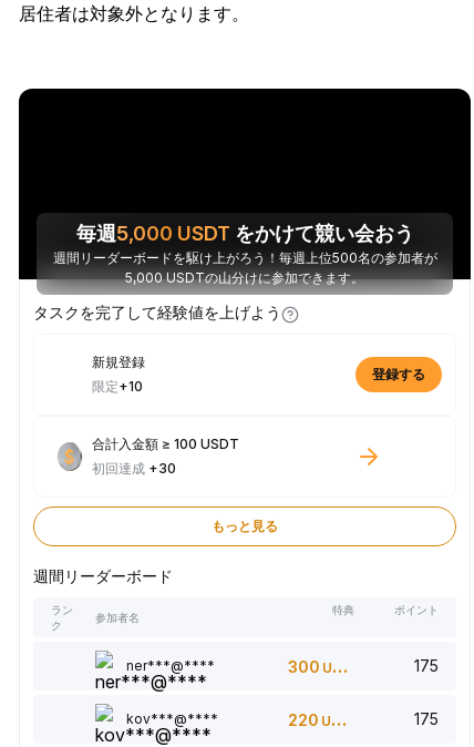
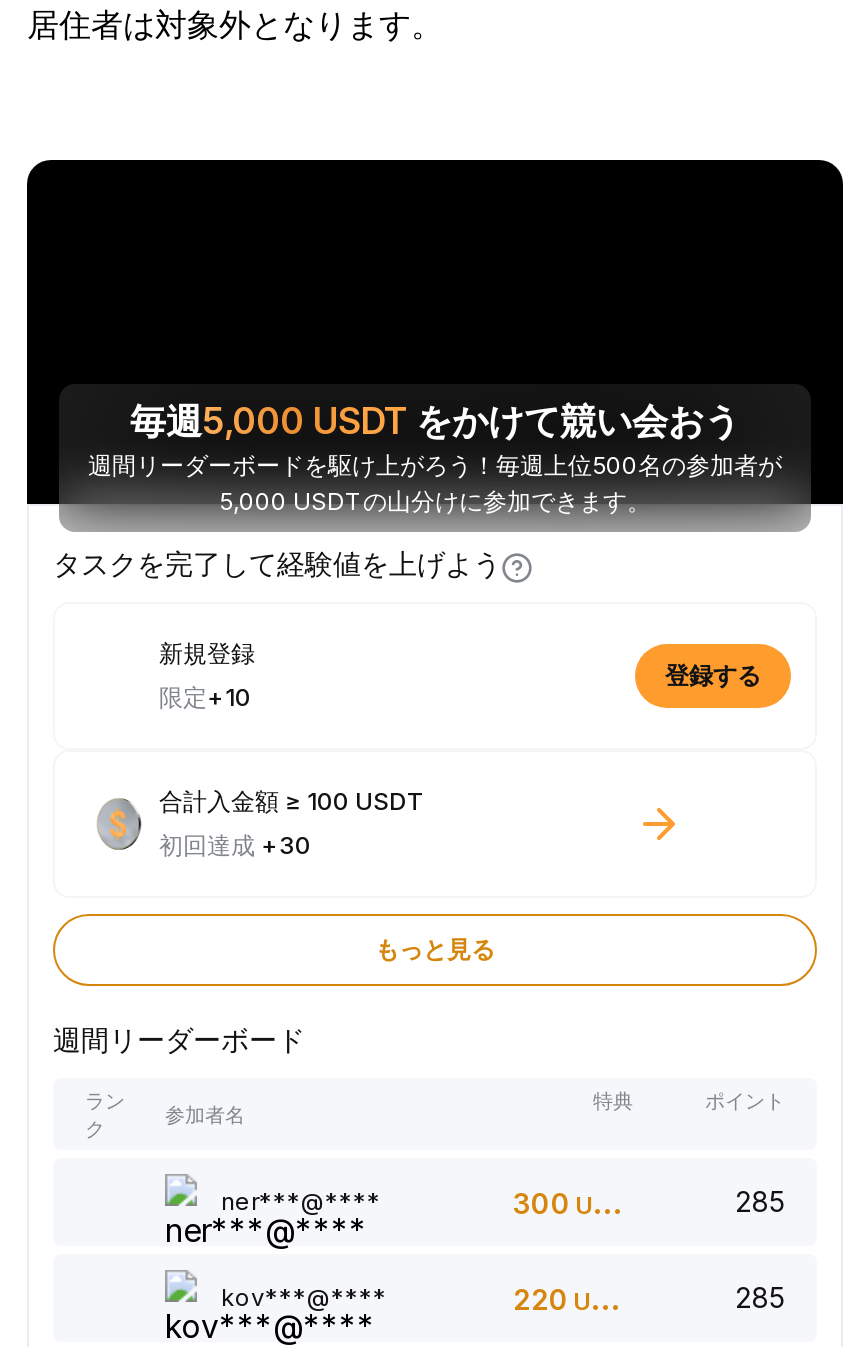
[414,656,439,675] 175 -> [735,1184,785,1218] 285
[414,709,439,728] 175 -> [735,1280,785,1314] 285

